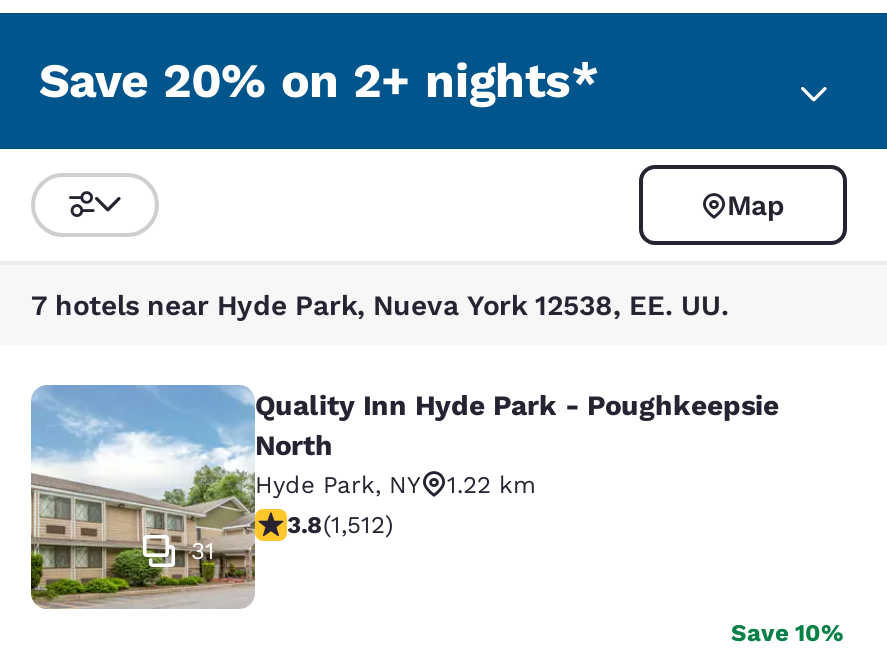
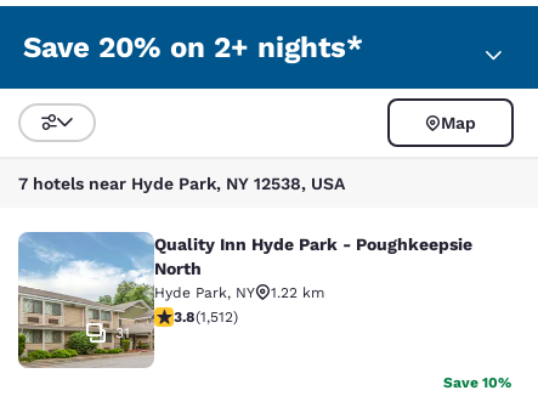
[31,289,729,321] 7 hotels near Hyde Park, Nueva York 12538, EE. UU. -> [18,174,345,193] 7 hotels near Hyde Park, NY 12538, USA

